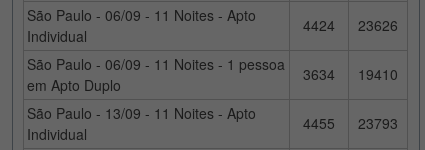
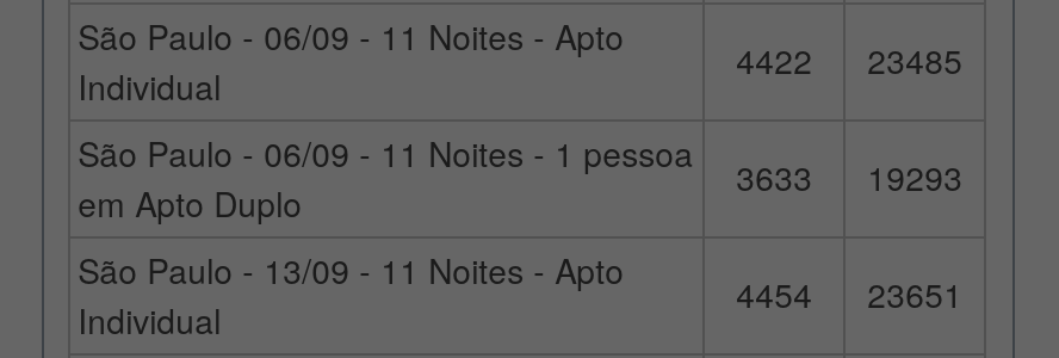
[303,15,335,35] 4424 -> [736,36,813,84] 4422
[358,15,398,35] 23626 -> [867,36,963,84] 23485
[303,64,335,84] 3634 -> [736,153,813,200] 3633
[358,64,398,84] 19410 -> [867,153,963,200] 19293
[303,113,335,133] 4455 -> [736,270,813,317] 4454
[358,113,398,133] 23793 -> [867,270,963,317] 23651

